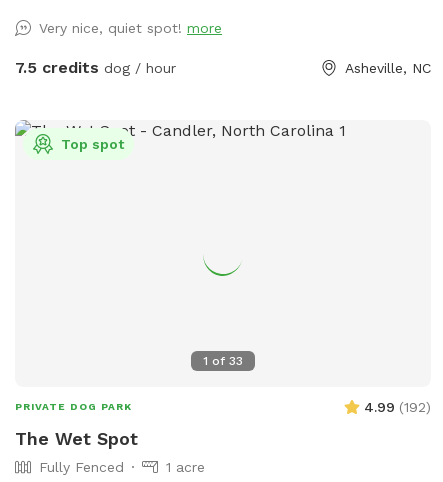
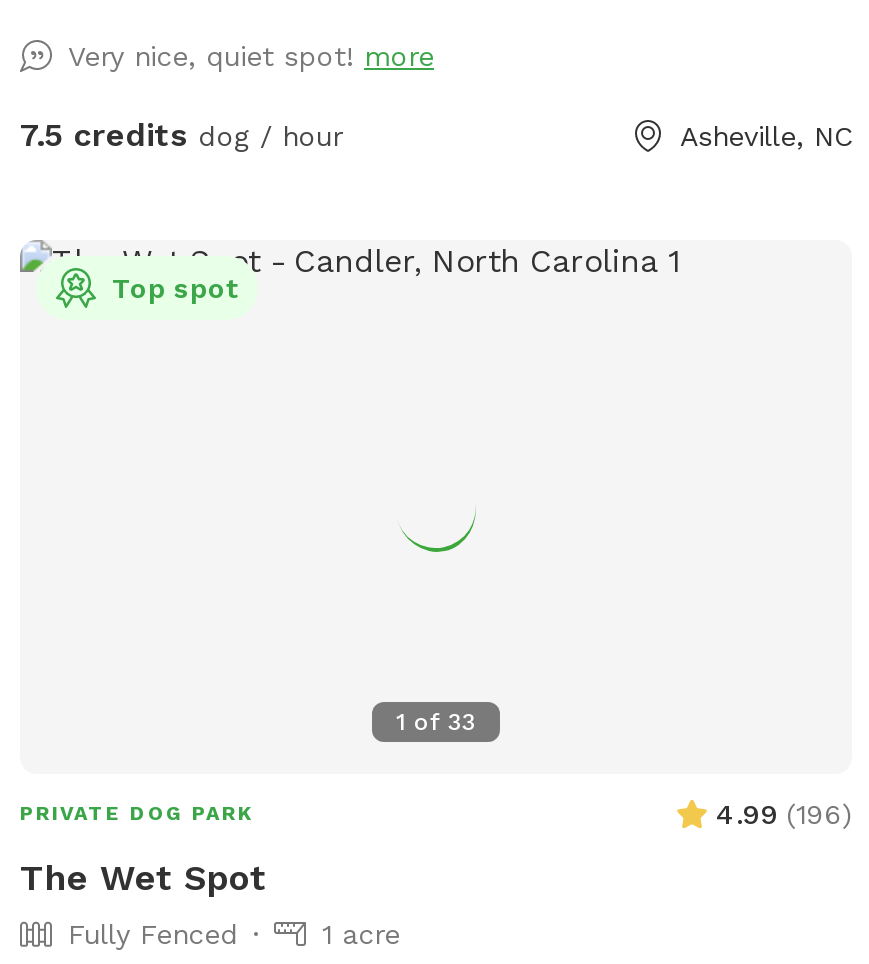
[364,399,431,415] 4.99 (192) -> [716,797,852,829] 4.99 (196)

